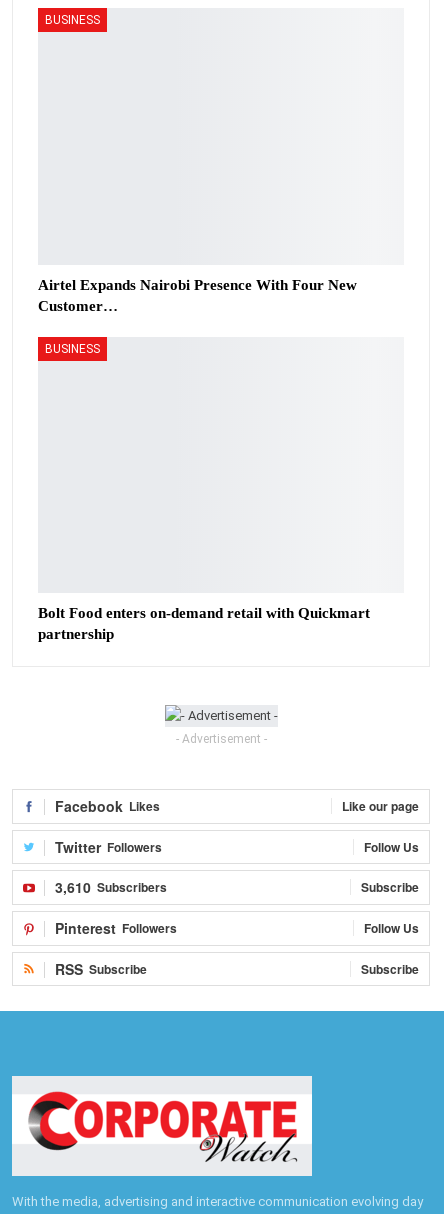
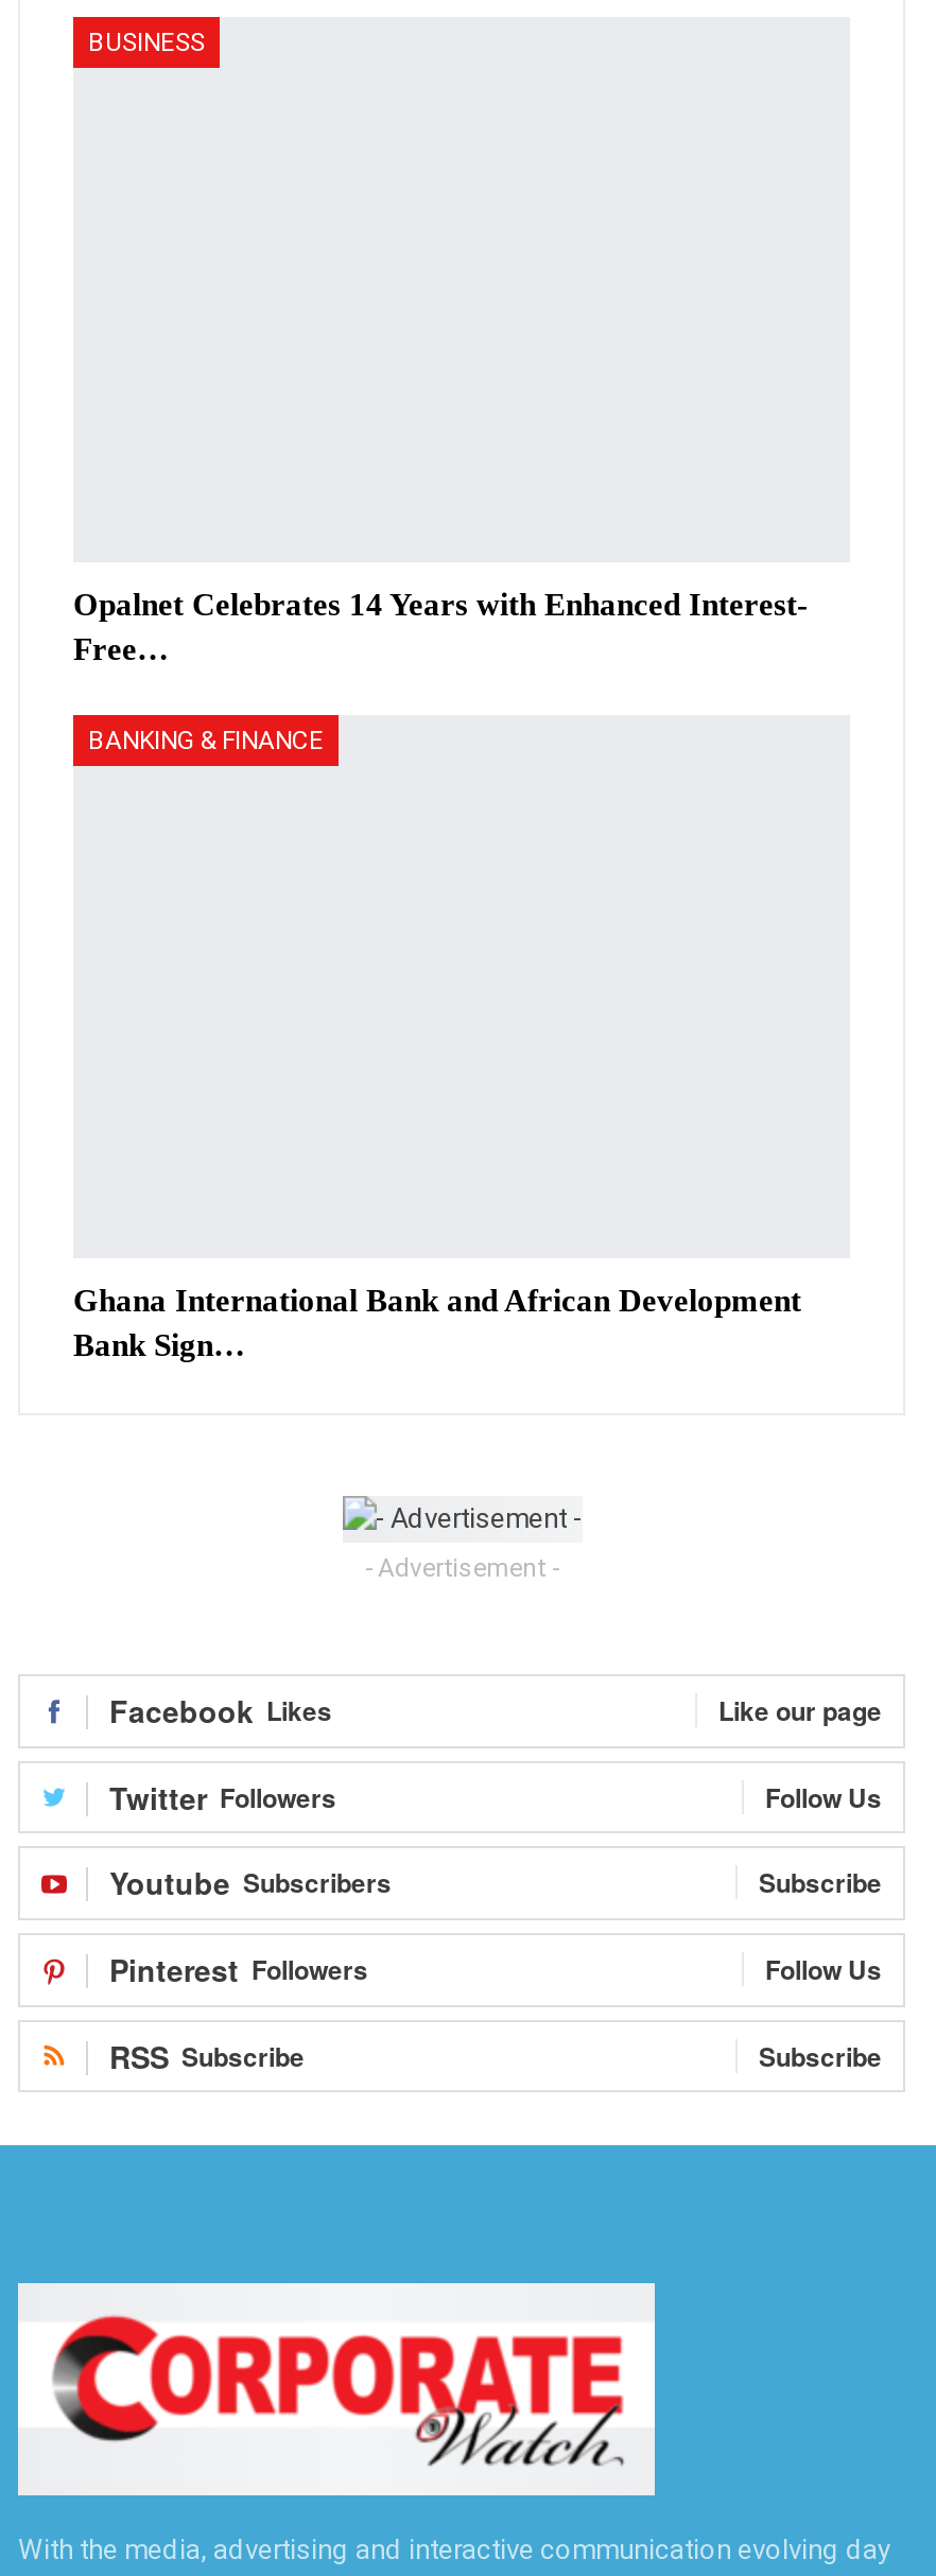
[38,276,357,313] Airtel Expands Nairobi Presence With Four New | Customer… -> [73,587,808,665] Opalnet Celebrates 14 Years with Enhanced Interest- | Free…
[45,341,100,355] BUSINESS -> [88,725,324,754] BANKING & FINANCE
[38,605,370,642] Bolt Food enters on-demand retail with Quickmart | partnership -> [73,1283,801,1362] Ghana International Bank and African Development | Bank Sign…
[55,877,167,897] 3,610 Subscribers -> [109,1862,392,1904] Youtube Subscribers

